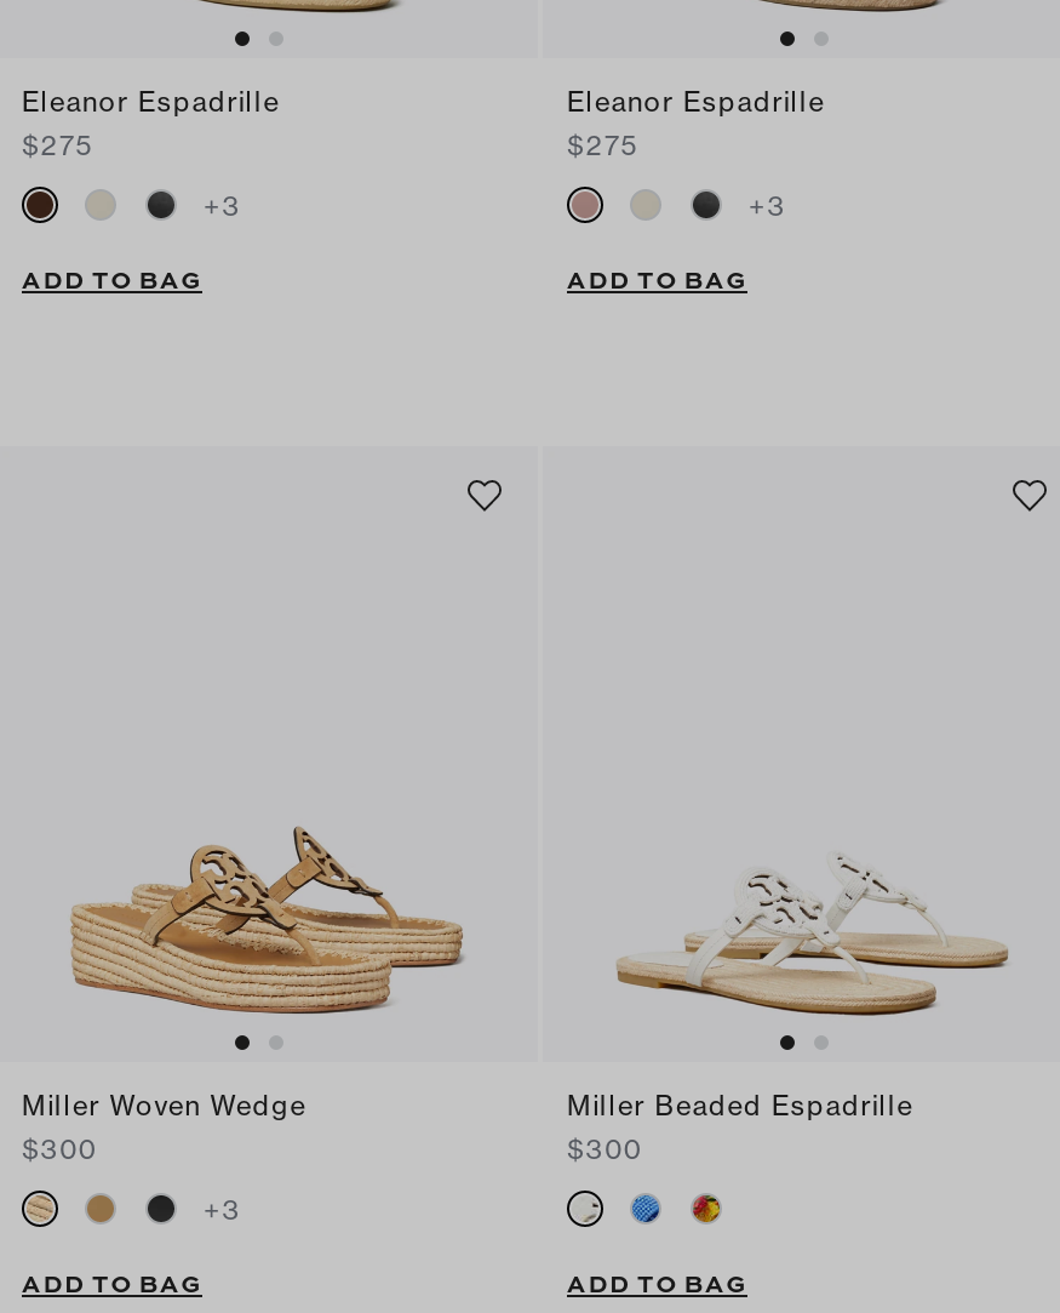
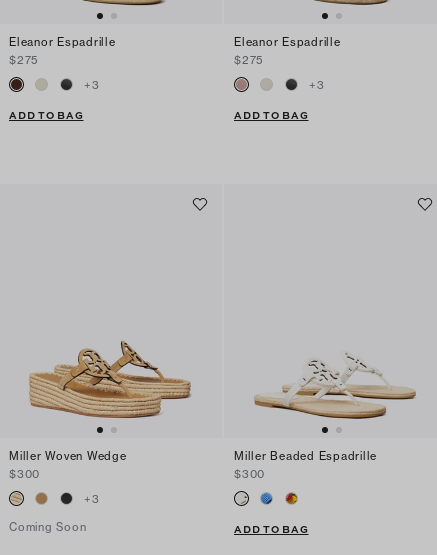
[22,1265,202,1299] ADD TO BAG -> [9,520,86,534] Coming Soon

